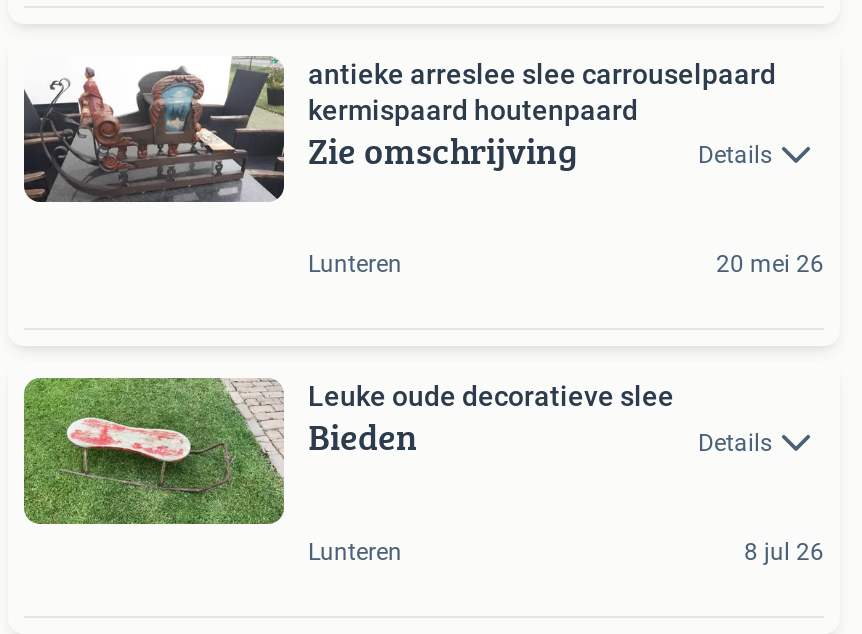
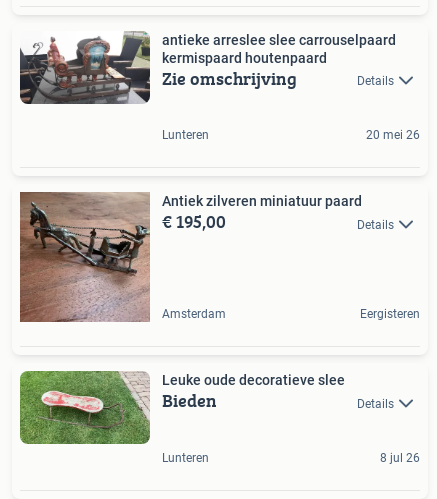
none -> [19,191,394,323] [image] | Antiek zilveren miniatuur paard | € 195,00 | Details
none -> [162,307,420,321] Amsterdam | Eergisteren

